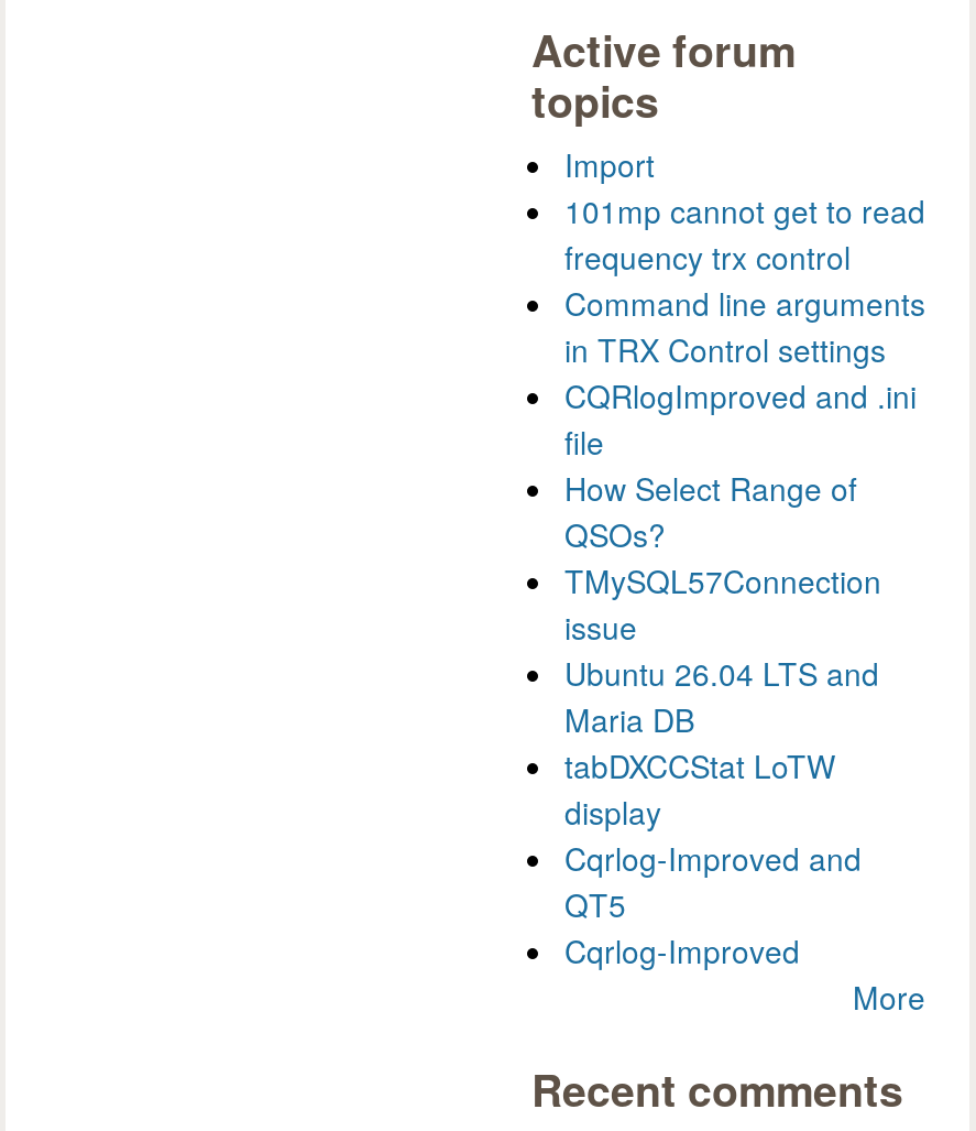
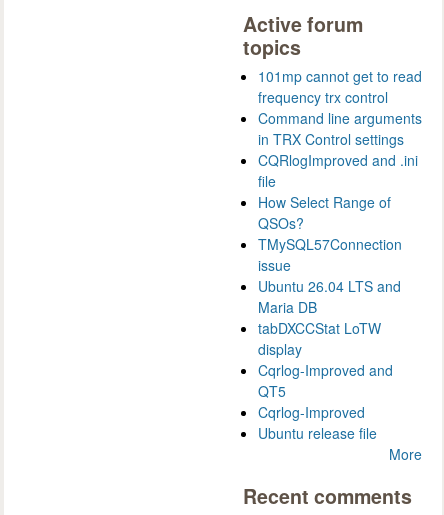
[564,143,655,187] Import -> none
moved [564,189,925,973] -> [258,66,422,422]: 101mp cannot get to read | frequency trx control | Command line arguments | ... | QT5 | Cqrlog-Improved
none -> [258,423,377,443] Ubuntu release file

